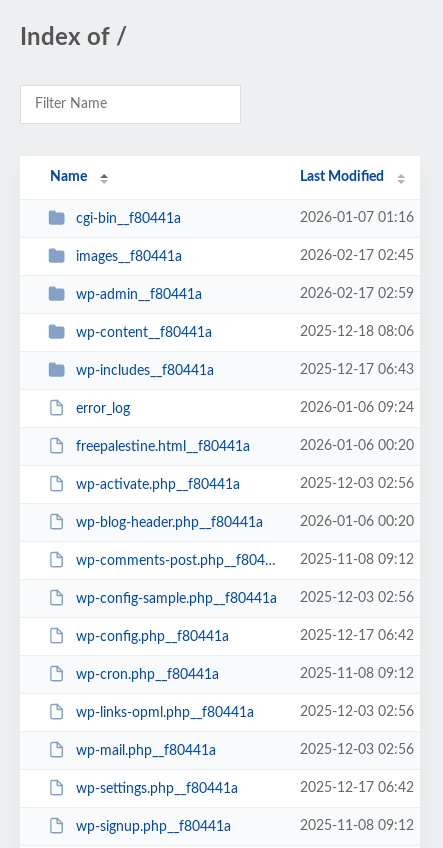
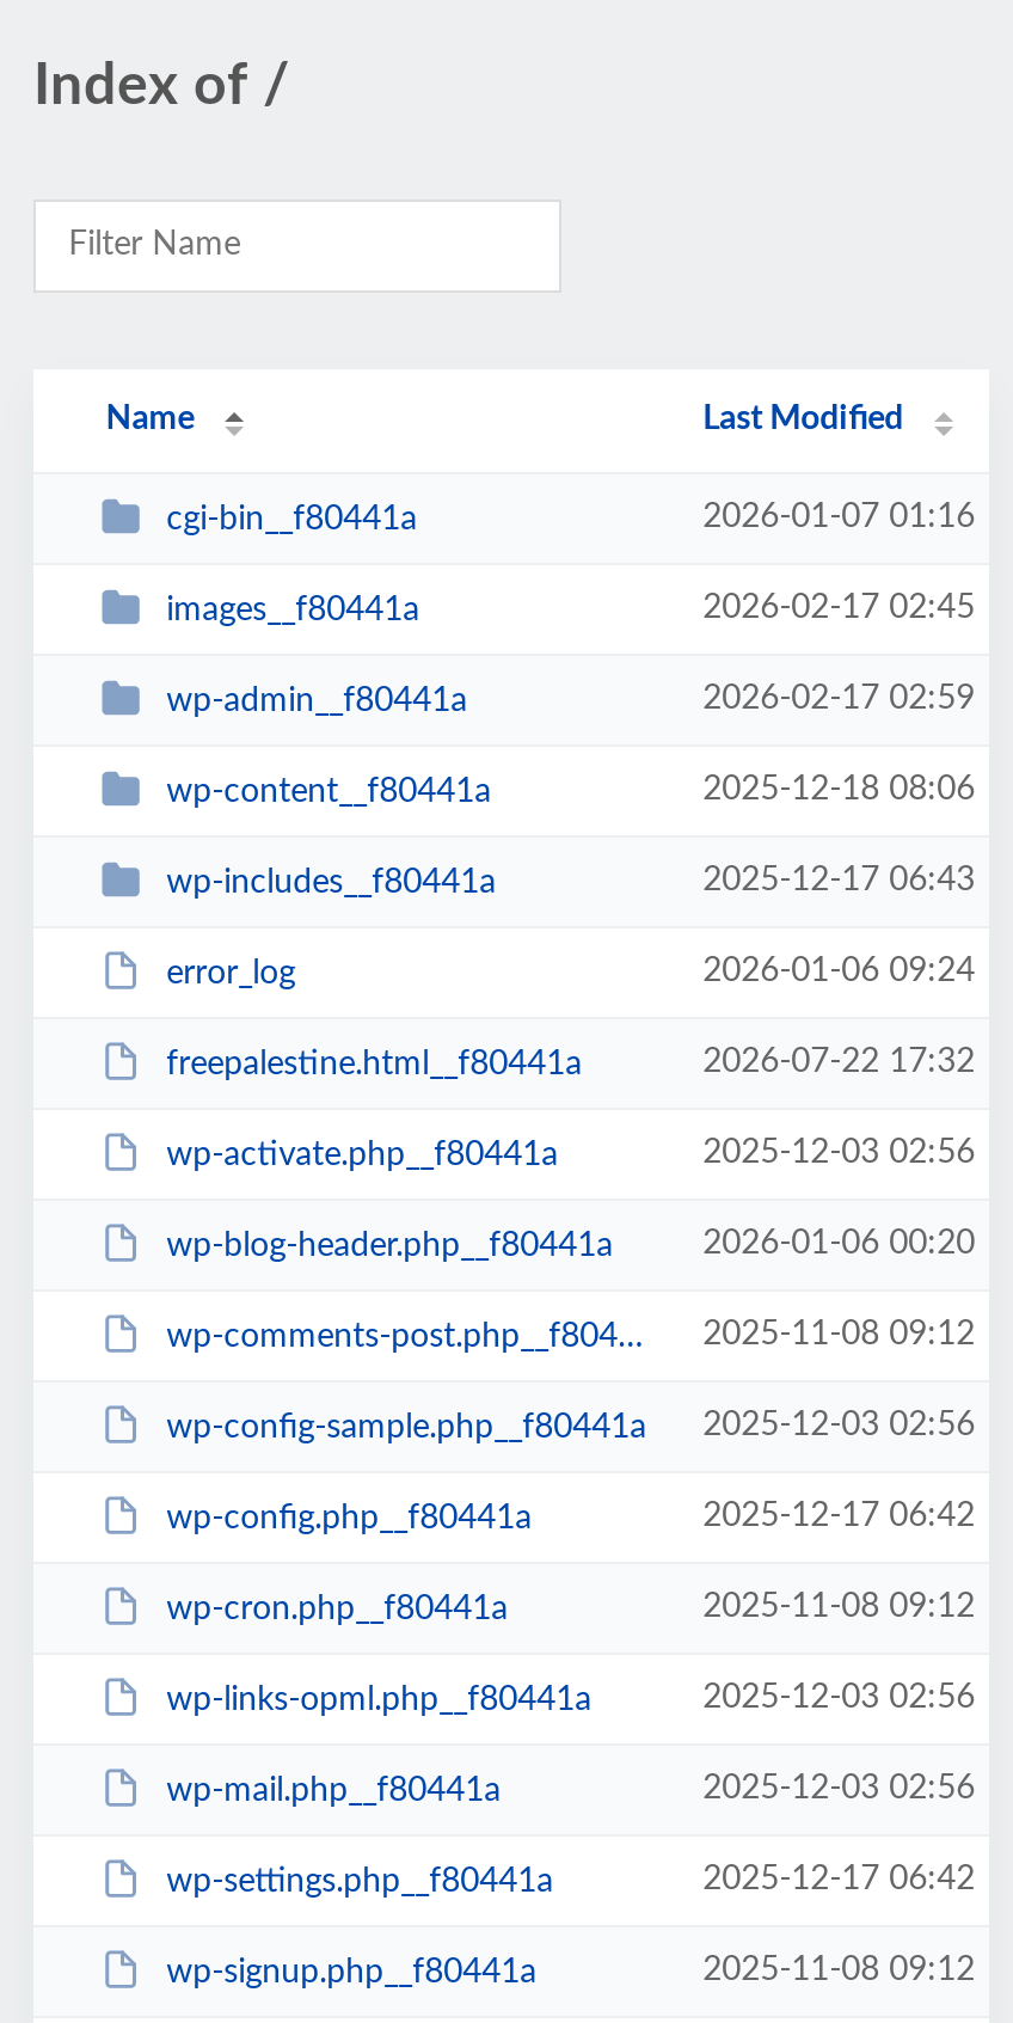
[300,439,414,453] 2026-01-06 00:20 -> [703,1046,975,1079] 2026-07-22 17:32

